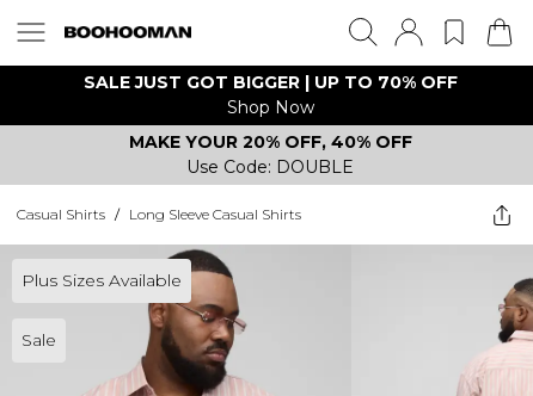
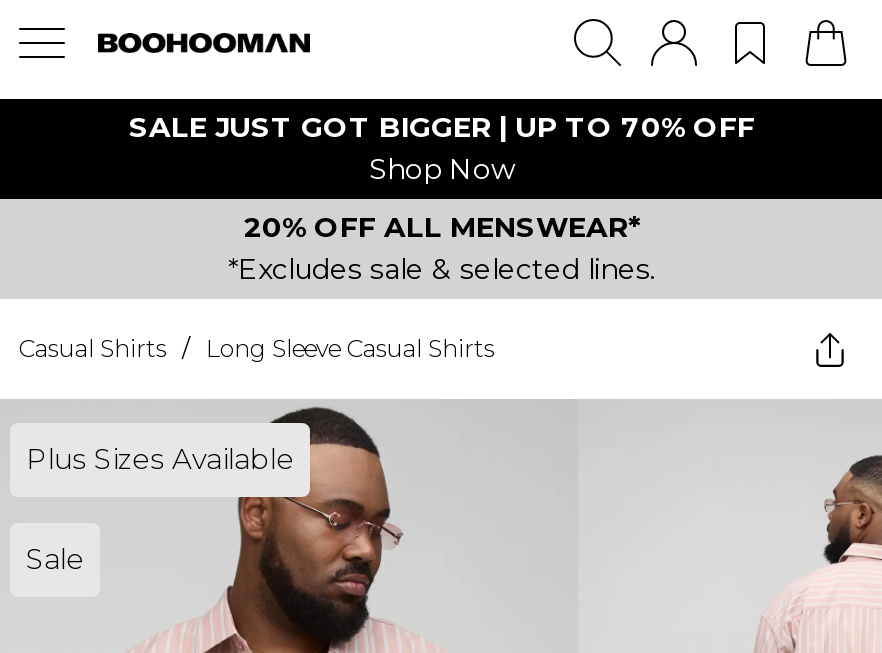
[128,131,412,178] MAKE YOUR 20% OFF, 40% OFF | Use Code: DOUBLE -> [228,209,656,287] 20% OFF ALL MENSWEAR* | *Excludes sale & selected lines.

